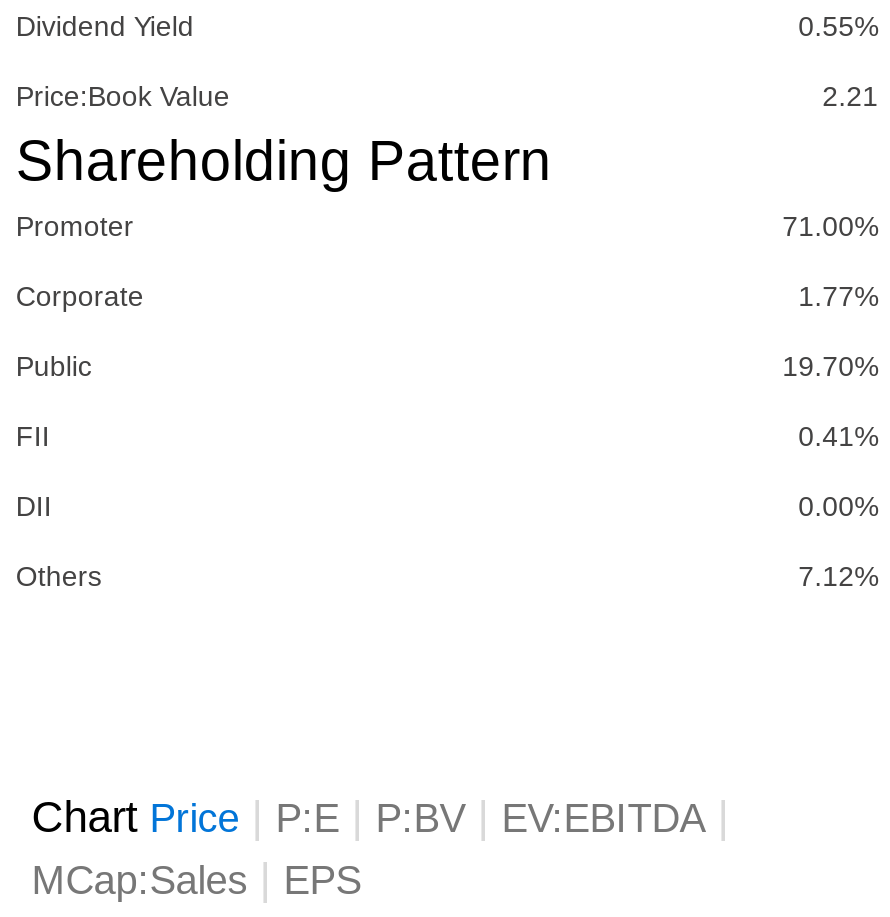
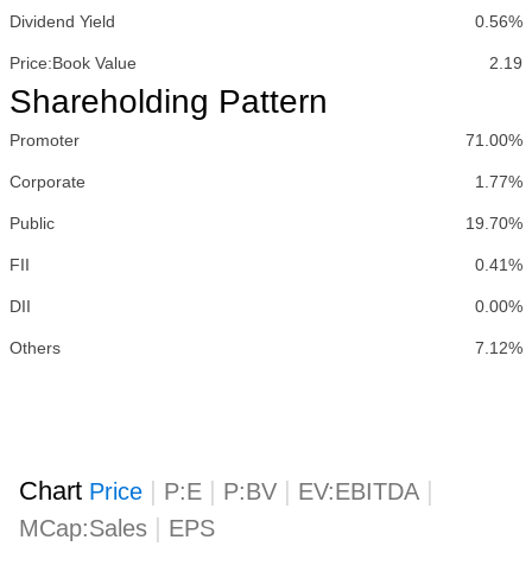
[798,10,878,42] 0.55% -> [475,12,522,31] 0.56%
[822,80,878,112] 2.21 -> [489,53,522,72] 2.19

